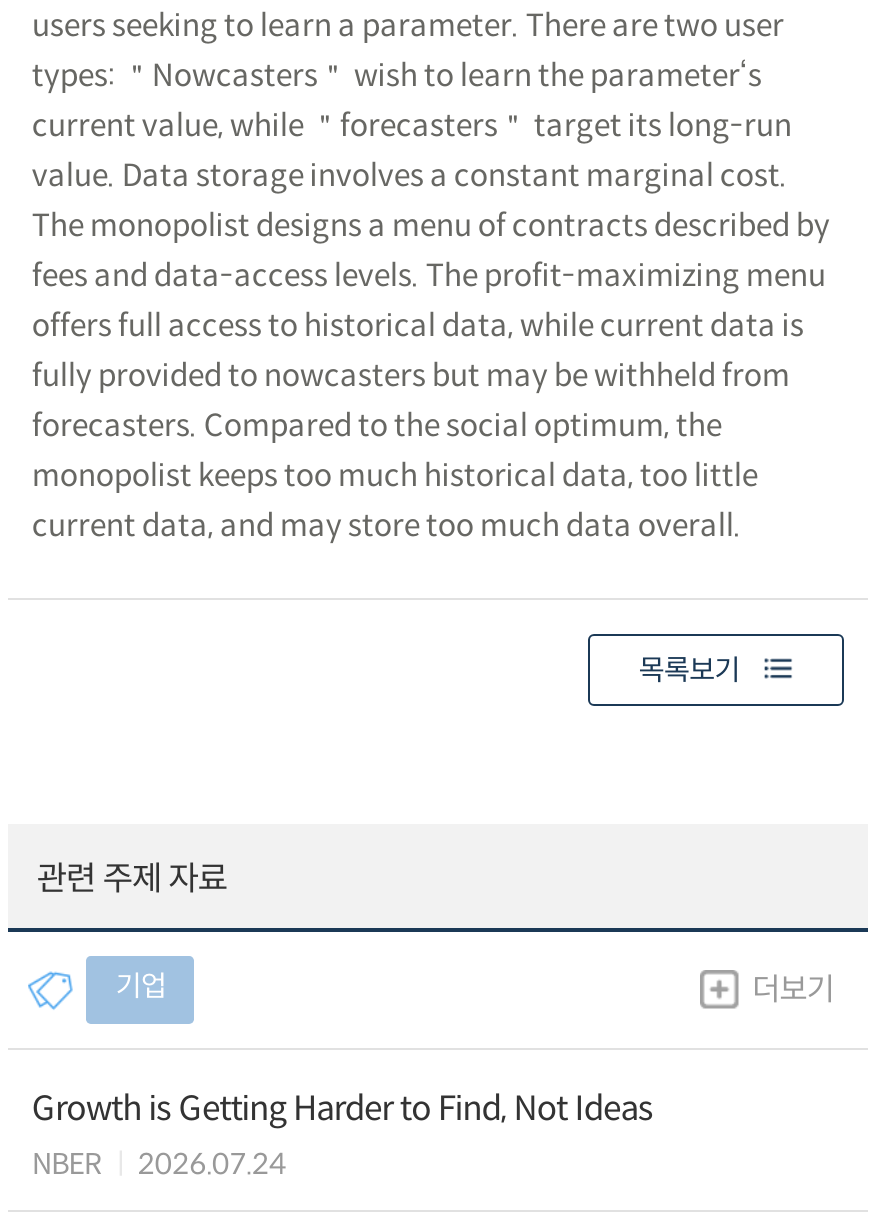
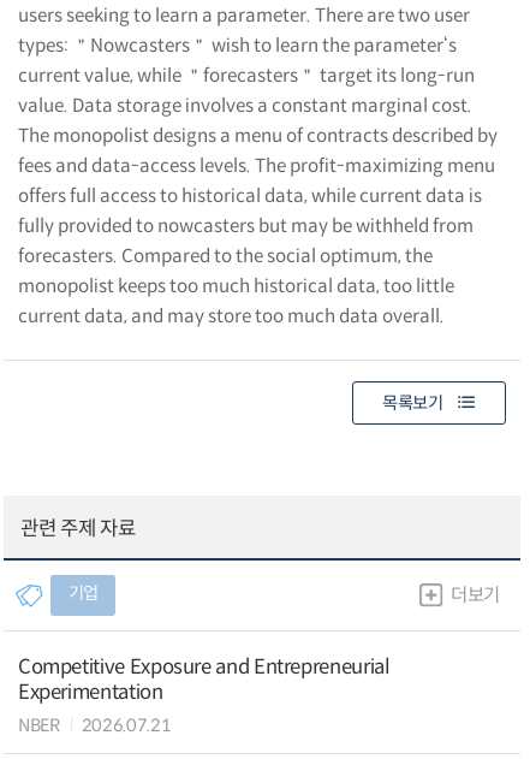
[32,1087,653,1129] Growth is Getting Harder to Find, Not Ideas -> [18,654,390,705] Competitive Exposure and Entrepreneurial | Experimentation
[32,1146,286,1182] NBER 2026.07.24 -> [18,715,171,736] NBER 2026.07.21

